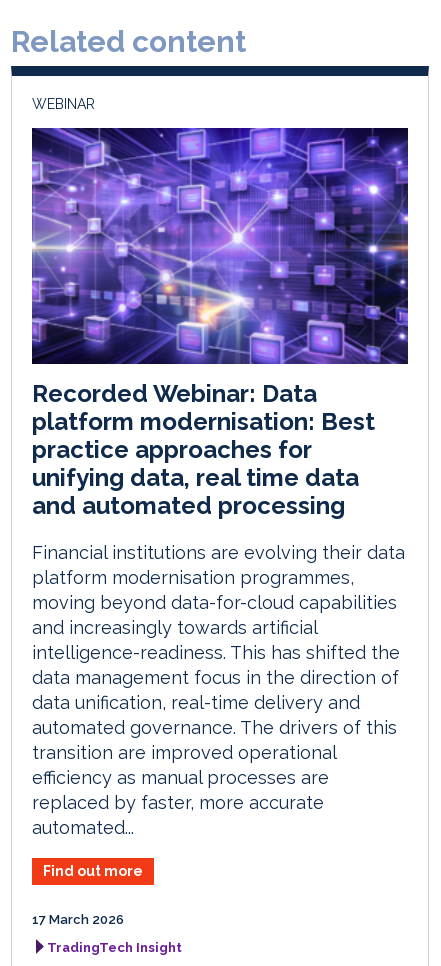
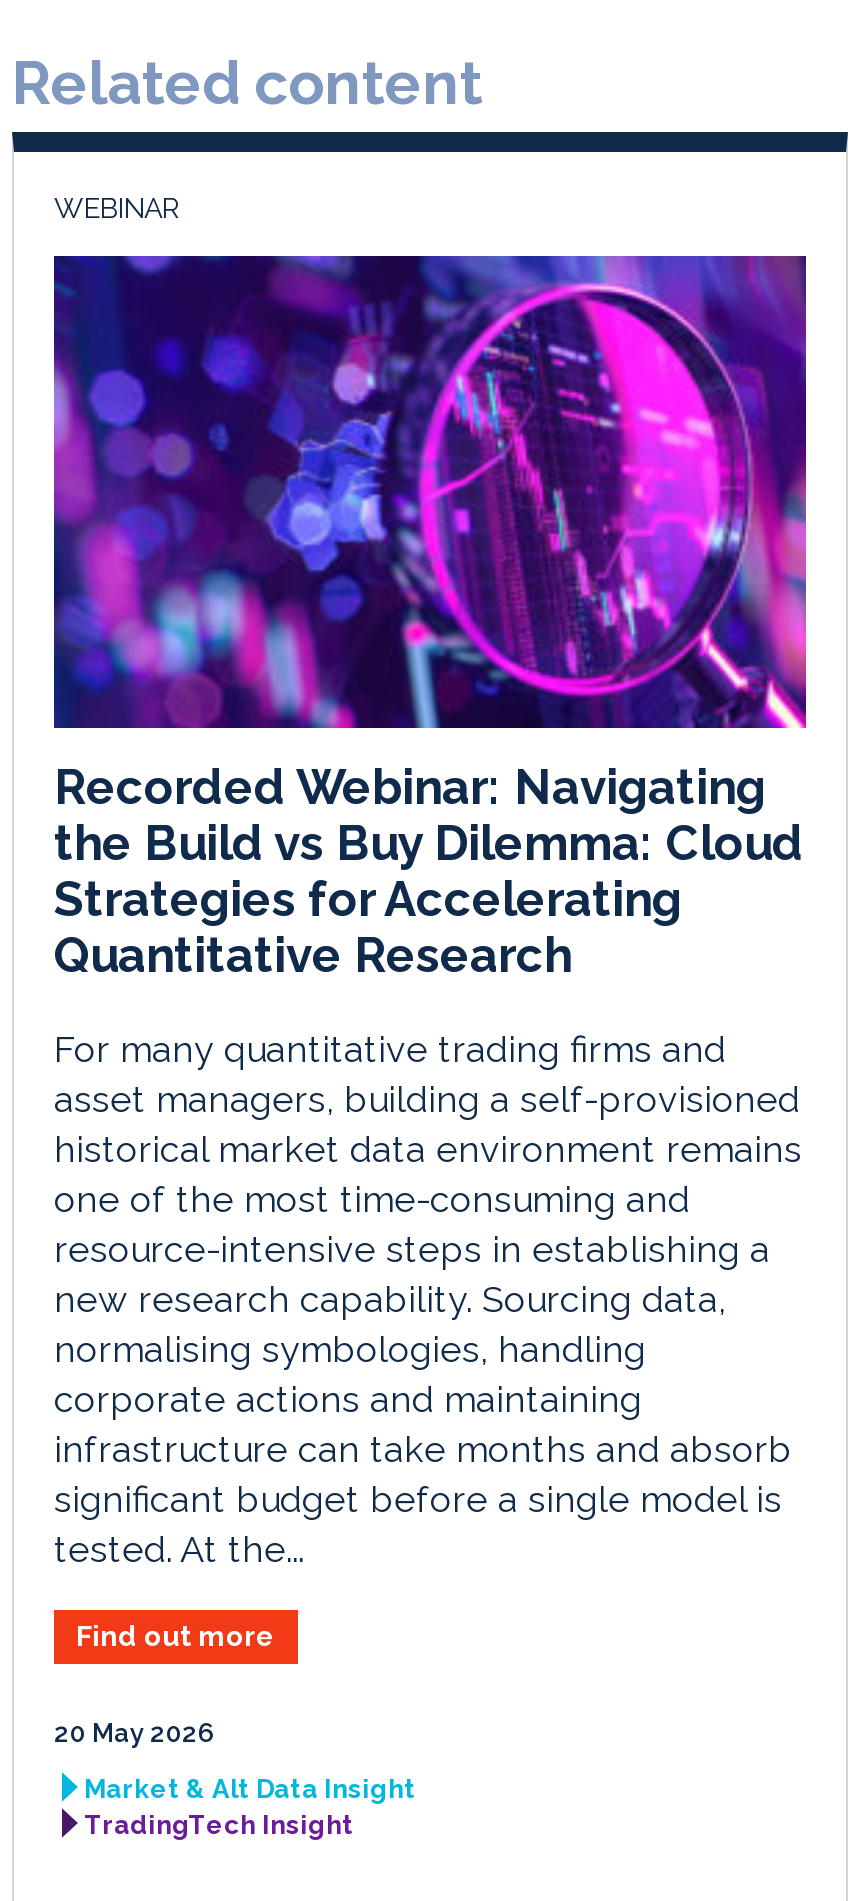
[31,127,409,520] [image] | Recorded Webinar: Data | platform modernisation: Best | practice approaches for | unifying data, real time data | and automated processing -> [54,254,808,984] [image] | Recorded Webinar: Navigating | the Build vs Buy Dilemma: Cloud | Strategies for Accelerating | Quantitative Research
[32,542,405,838] Financial institutions are evolving their data | platform modernisation programmes, | moving beyond data-for-cloud capabilities | and increasingly towards artificial | intelligence-readiness. This has shifted the | data management focus in the direction of | data unification, real-time delivery and | automated governance. The drivers of this | transition are improved operational | efficiency as manual processes are | replaced by faster, more accurate | automated... -> [54,1028,802,1570] For many quantitative trading firms and | asset managers, building a self-provisioned | historical market data environment remains | one of the most time-consuming and | resource-intensive steps in establishing a | new research capability. Sourcing data, | normalising symbologies, handling | corporate actions and maintaining | infrastructure can take months and absorb | significant budget before a single model is | tested. At the...
moved [43,863,143,879] -> [76,1620,276,1652]: Find out more
[32,912,124,927] 17 March 2026 -> [54,1718,416,1804] 20 May 2026 | Market & Alt Data Insight

